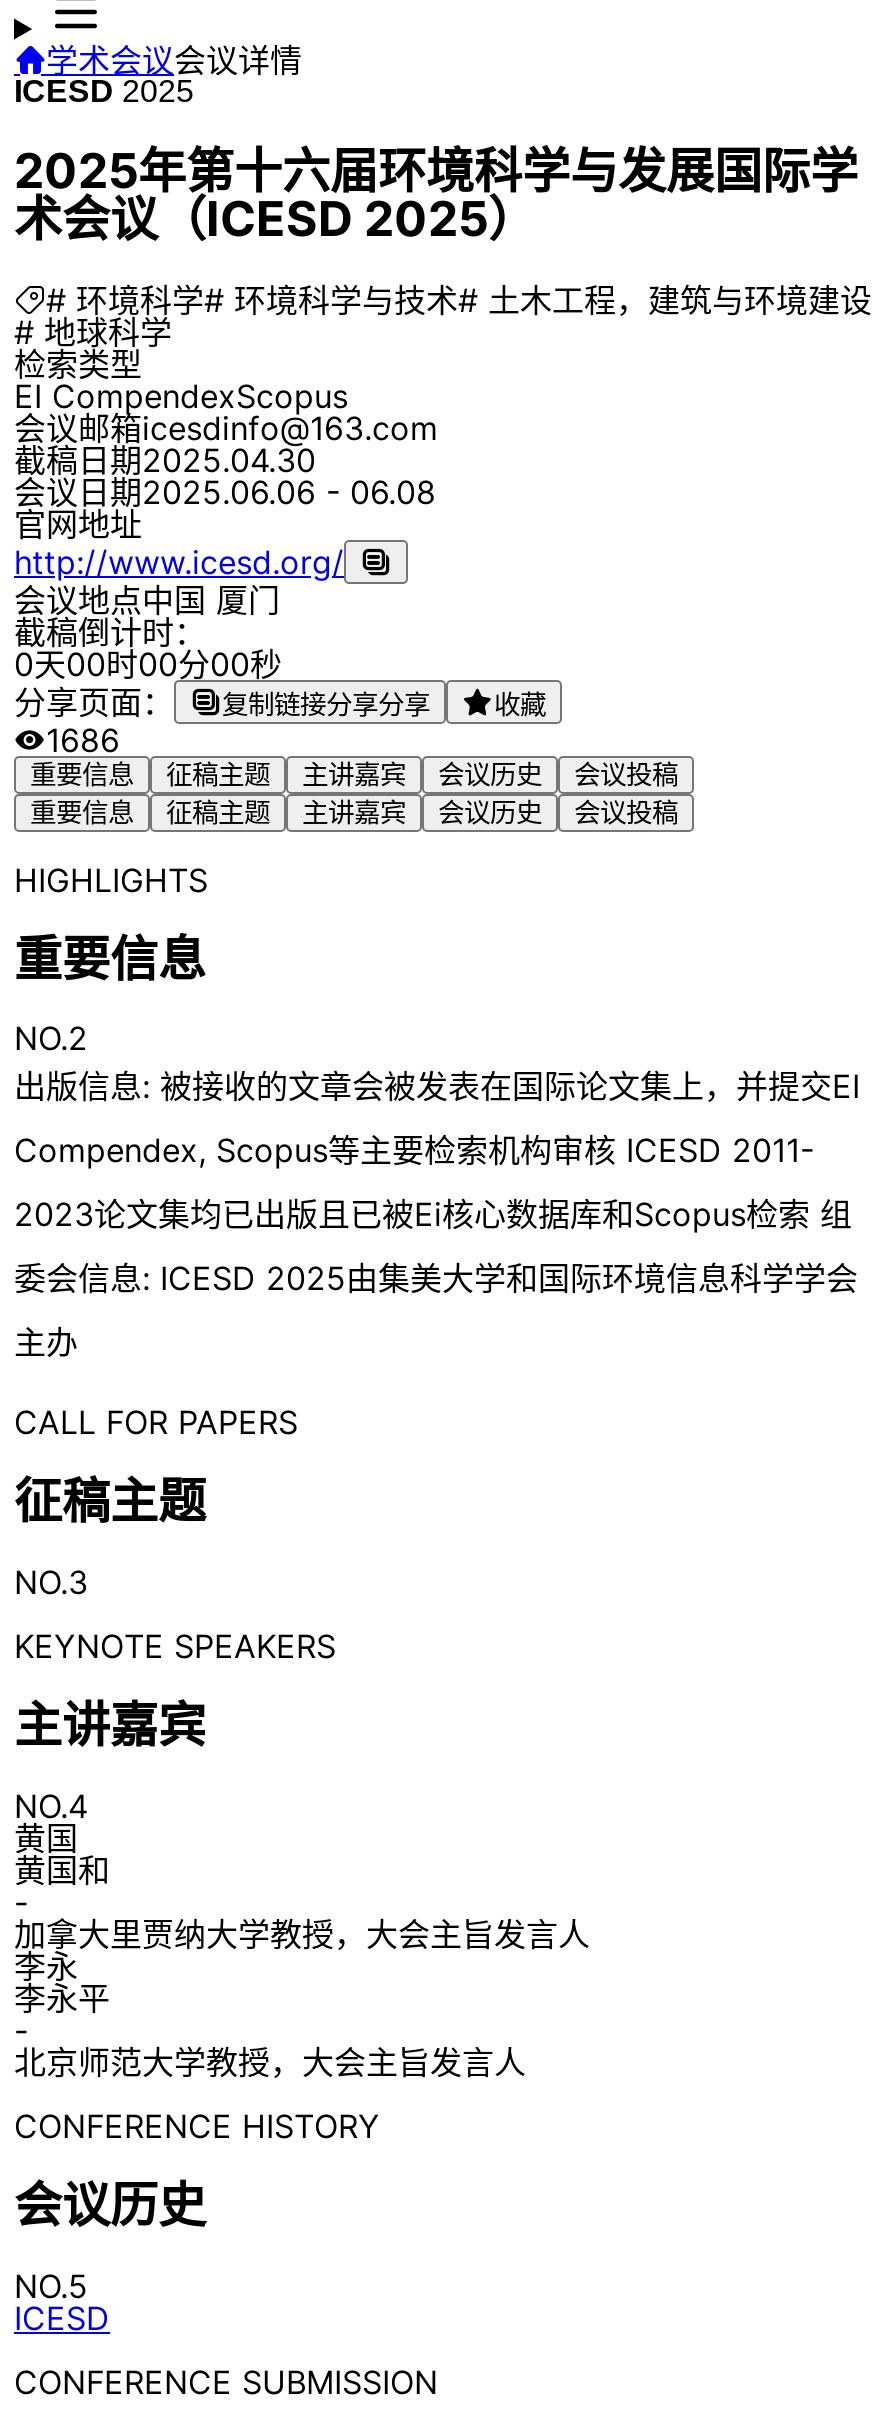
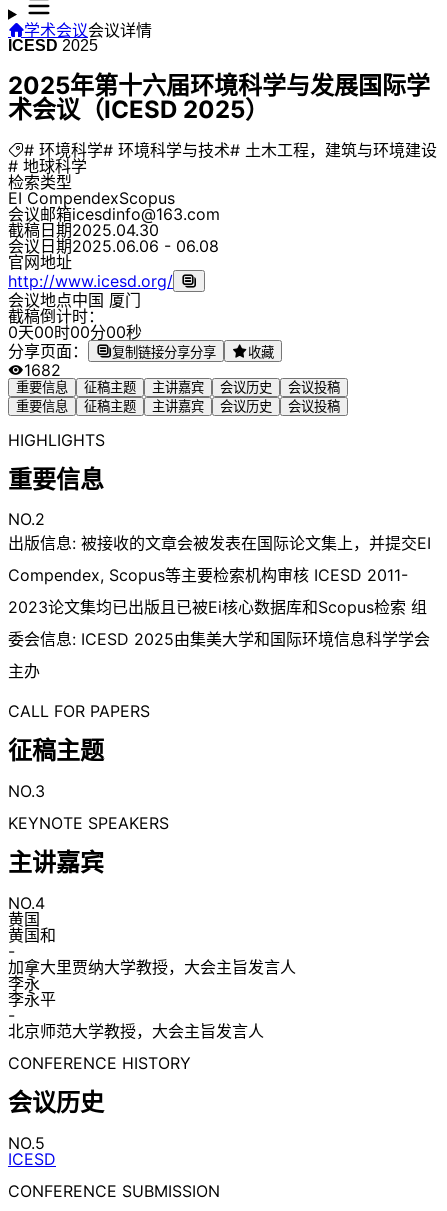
[46,719,120,759] 1686 -> [24,360,61,380] 1682

